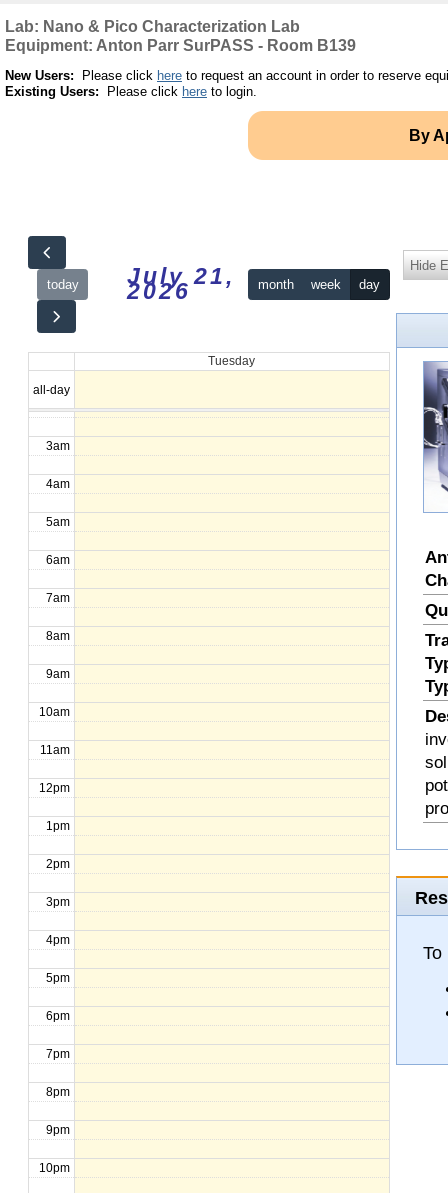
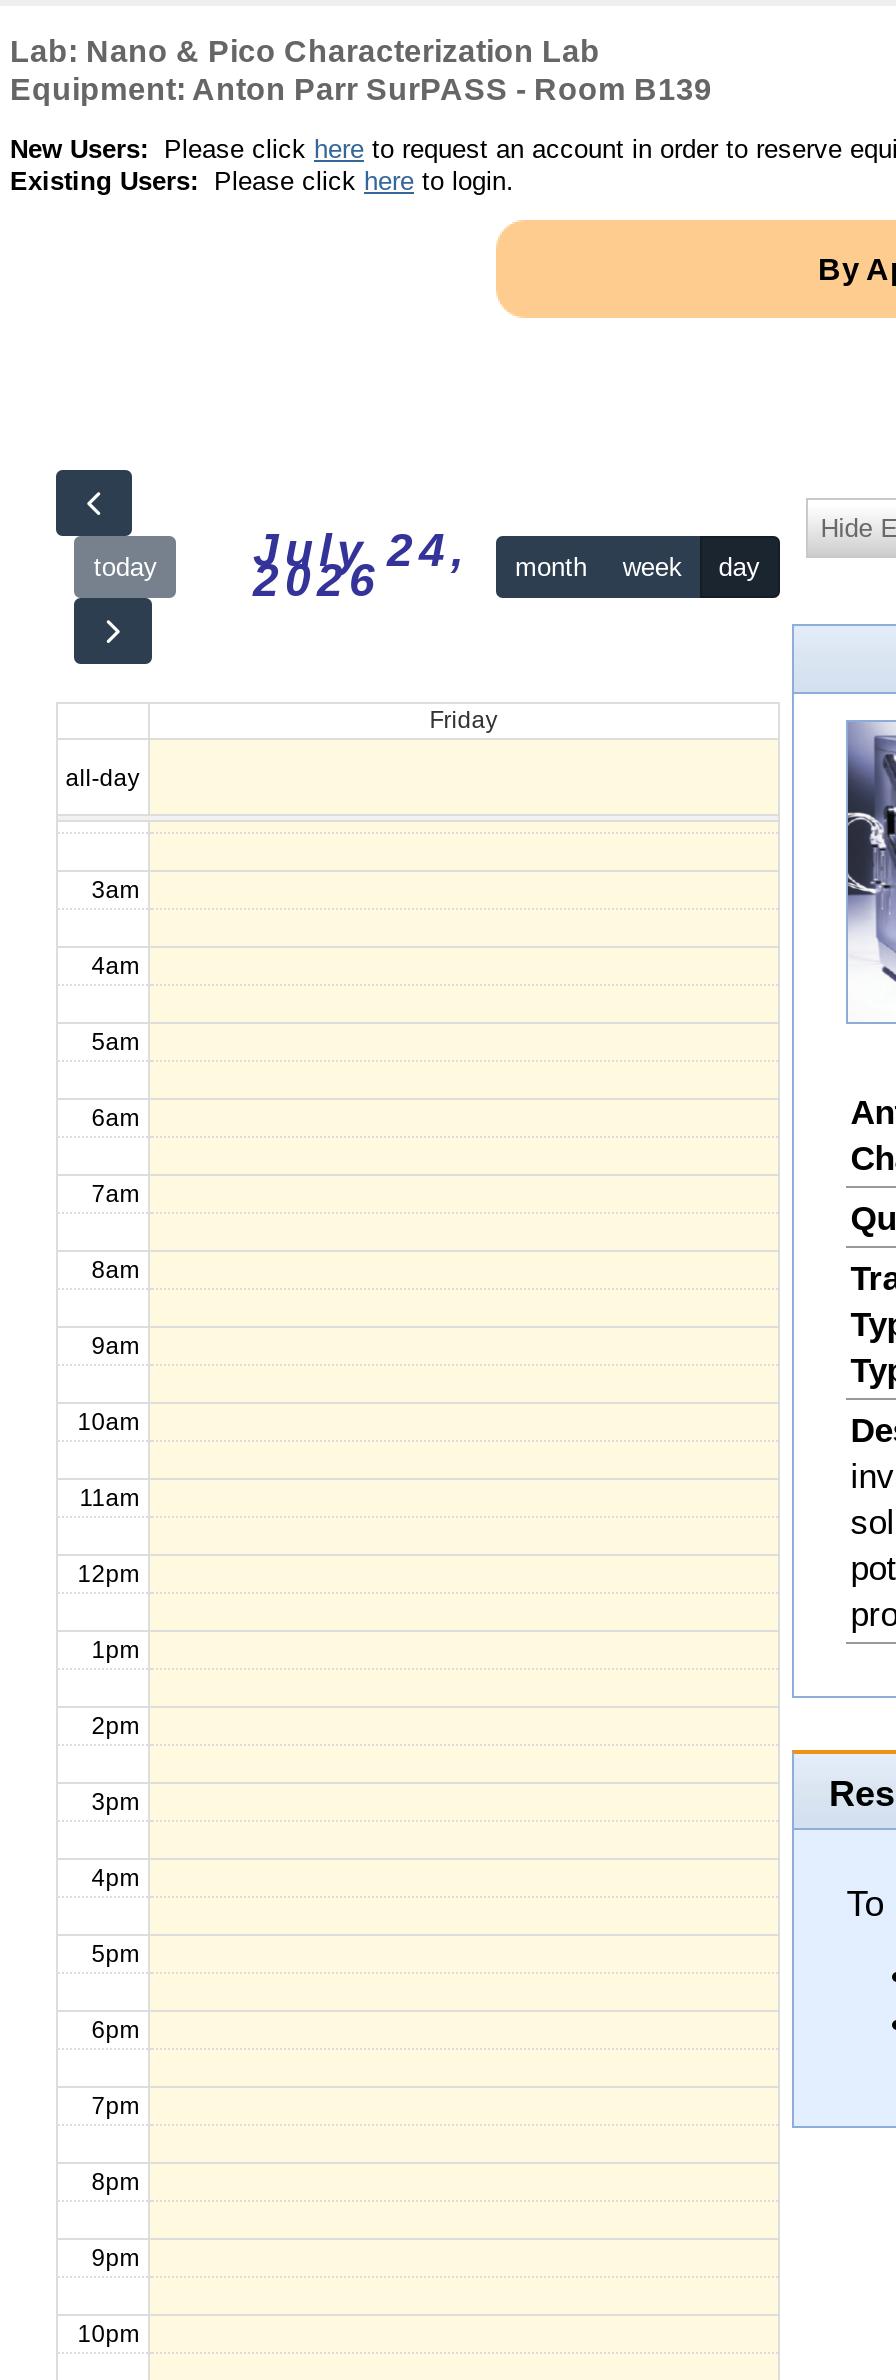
[126,263,380,292] July 21, month week day -> [253,525,761,582] July 24, month week day
[208,354,255,368] Tuesday -> [429,707,497,735] Friday

